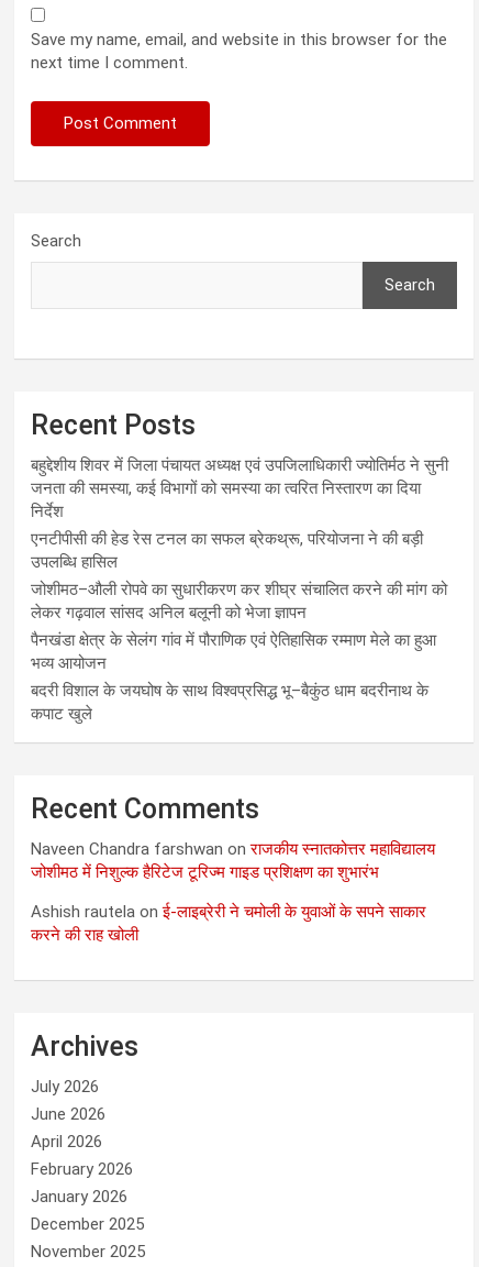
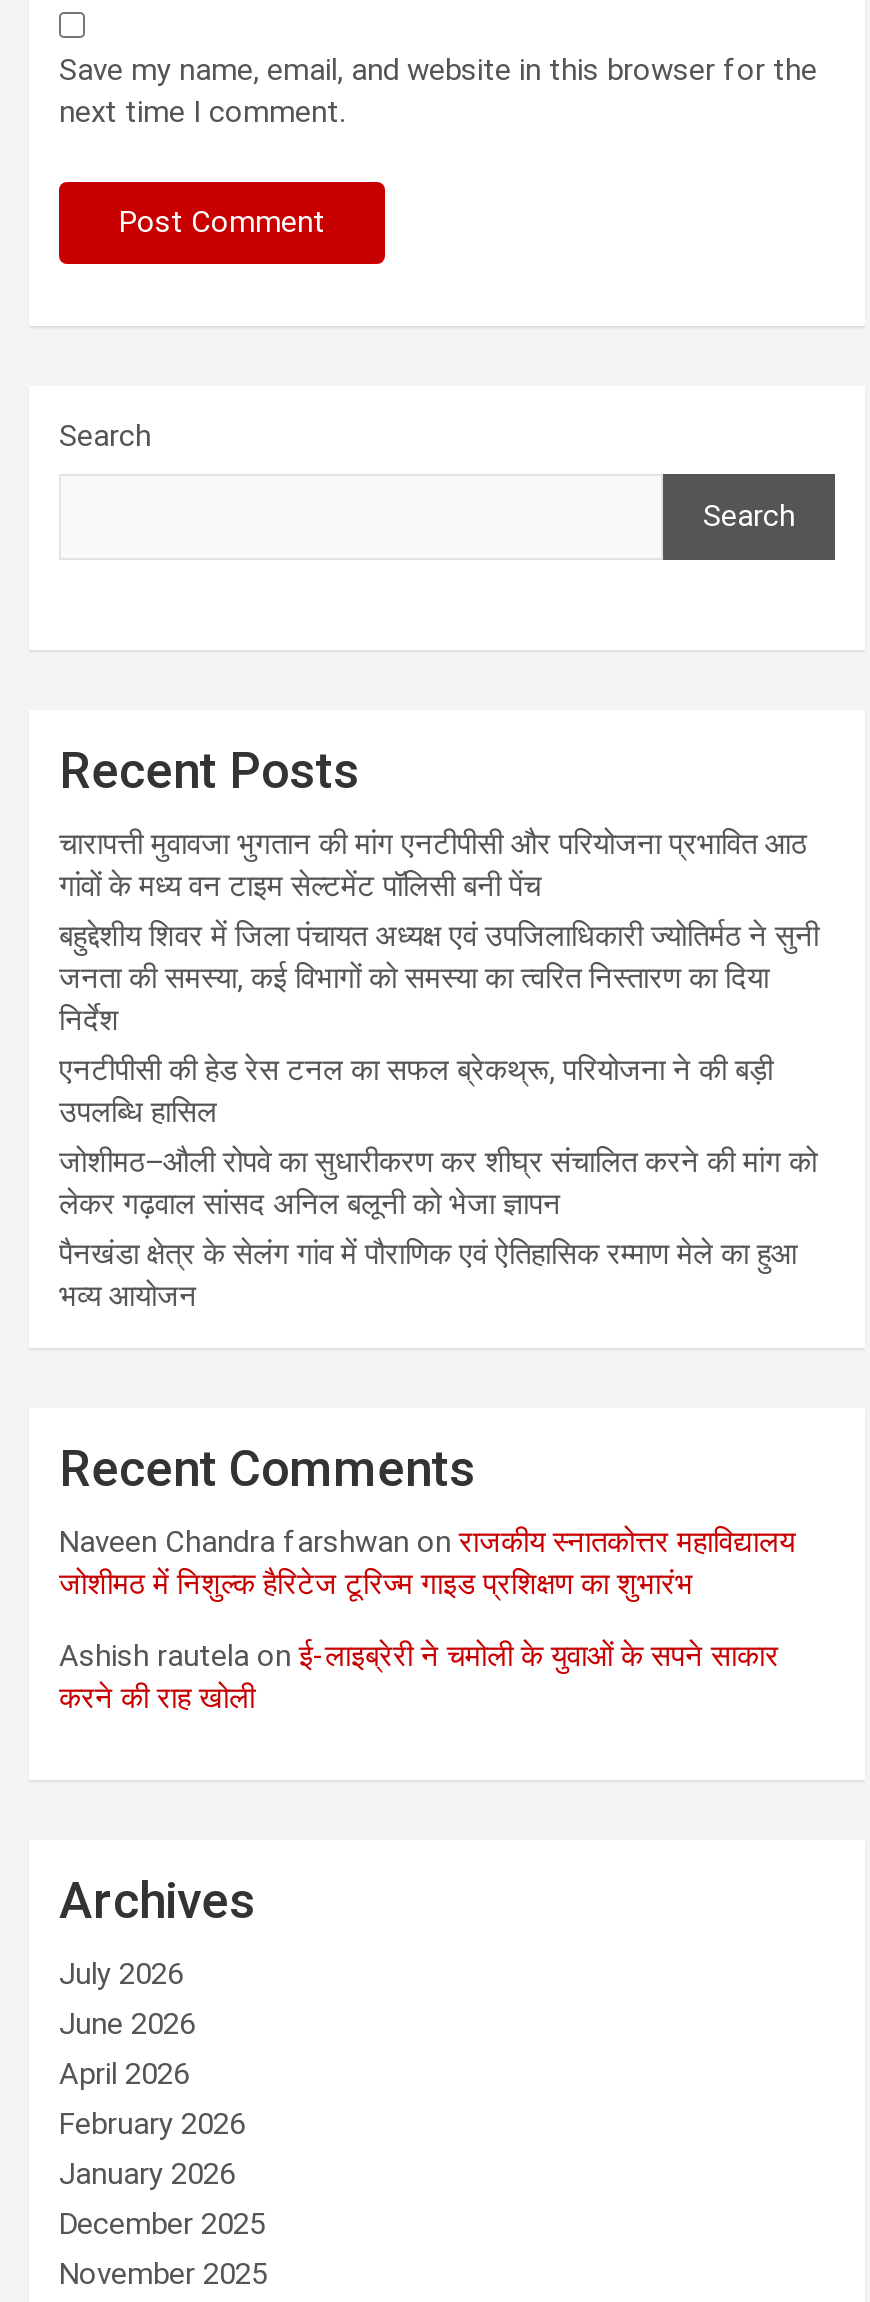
none -> [59,827,807,905] चारापत्ती मुवावजा भुगतान की मांग एनटीपीसी और परियोजना प्रभावित आठ | गांवों के मध्य वन टाइम सेल्टमेंट पॉलिसी बनी पेंच
moved [31,456,448,673] -> [59,919,819,1315]: बहुद्देशीय शिवर में जिला पंचायत अध्यक्ष एवं उपजिलाधिकारी ज्योतिर्मठ ने सुनी | जनता की समस्या, कई विभागों को समस्या का त्वरित निस्तारण का दिया | निर्देश | ... | पैनखंडा क्षेत्र के सेलंग गांव में पौराणिक एवं ऐतिहासिक रम्माण मेले का हुआ | भव्य आयोजन
[31,681,428,724] बदरी विशाल के जयघोष के साथ विश्वप्रसिद्ध भू–बैकुंठ धाम बदरीनाथ के | कपाट खुले -> none

